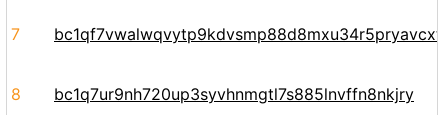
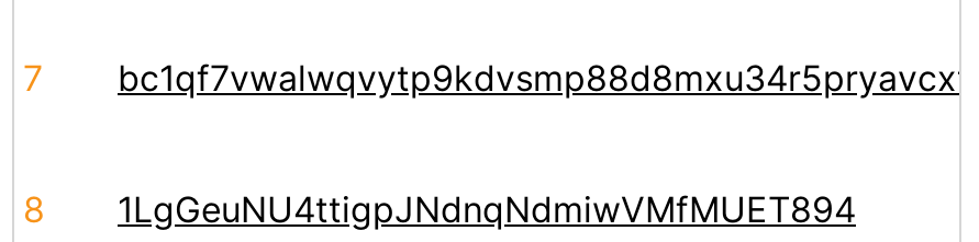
[54,84,414,104] bc1q7ur9nh720up3syvhnmgtl7s885lnvffn8nkjry -> [118,188,856,232] 1LgGeuNU4ttigpJNdnqNdmiwVMfMUET894

